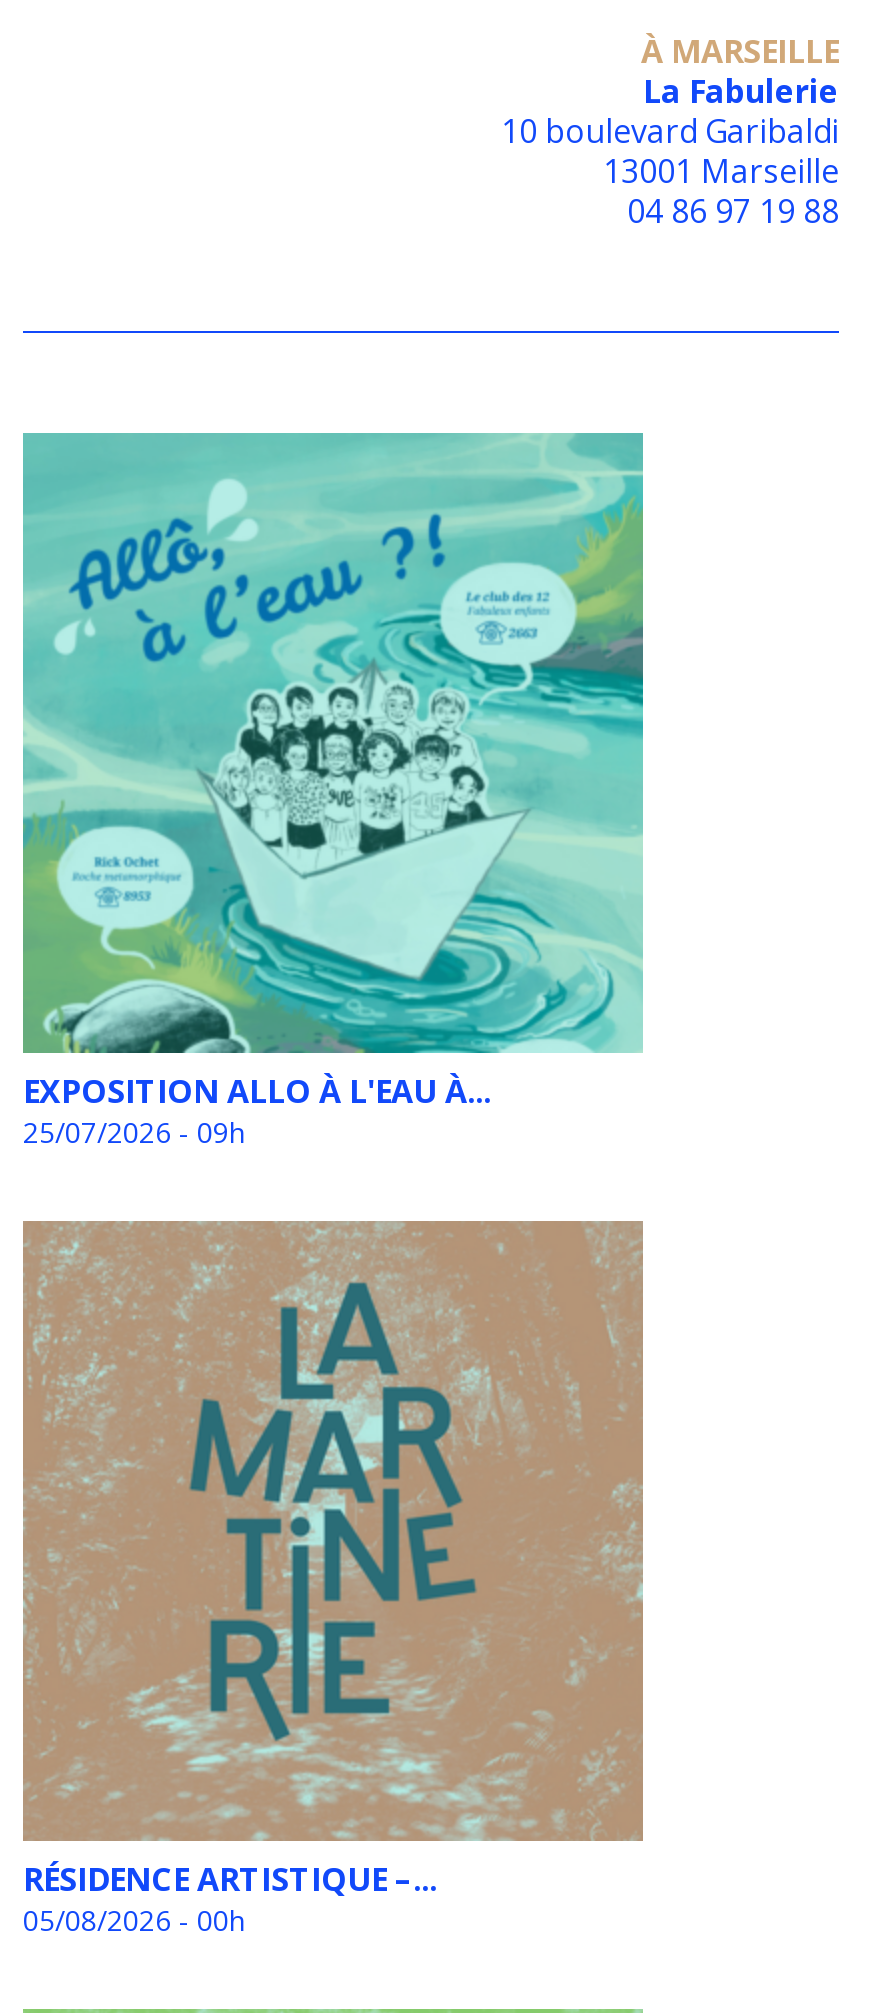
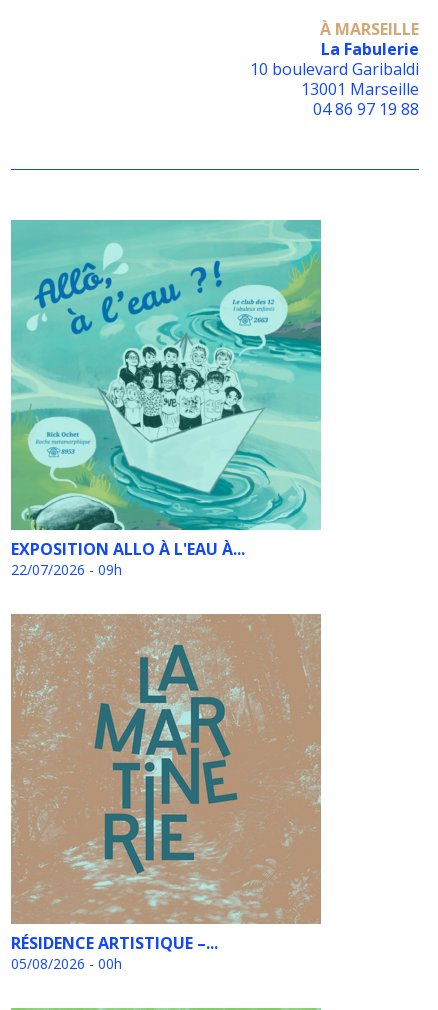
[23,1113,245,1151] 25/07/2026 - 09h -> [11,560,122,579] 22/07/2026 - 09h

